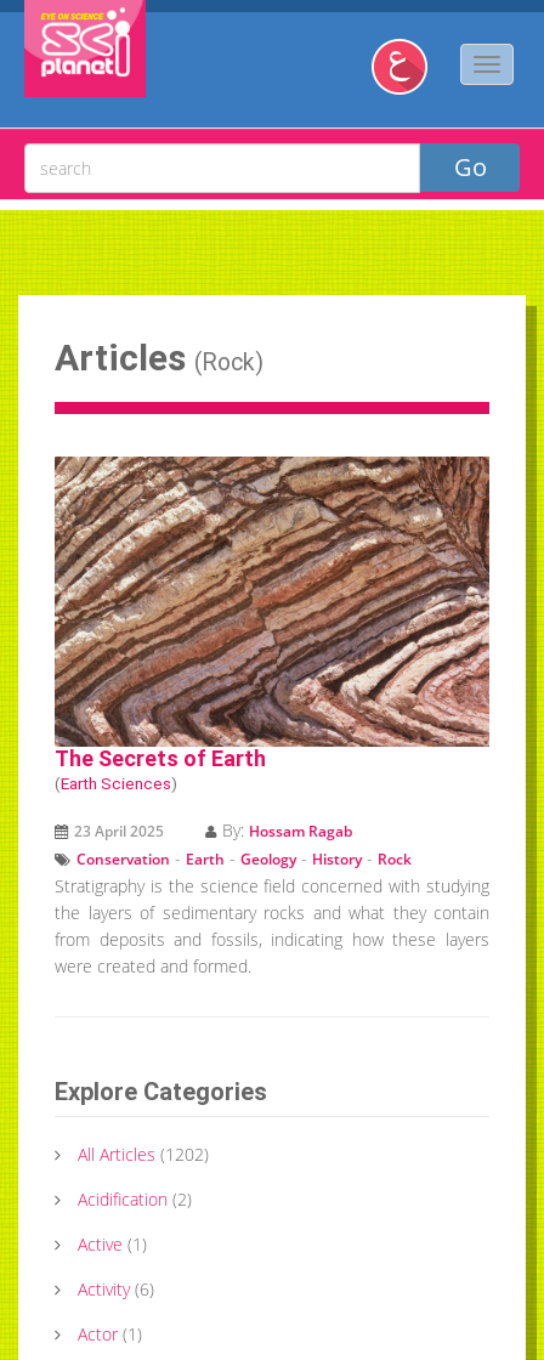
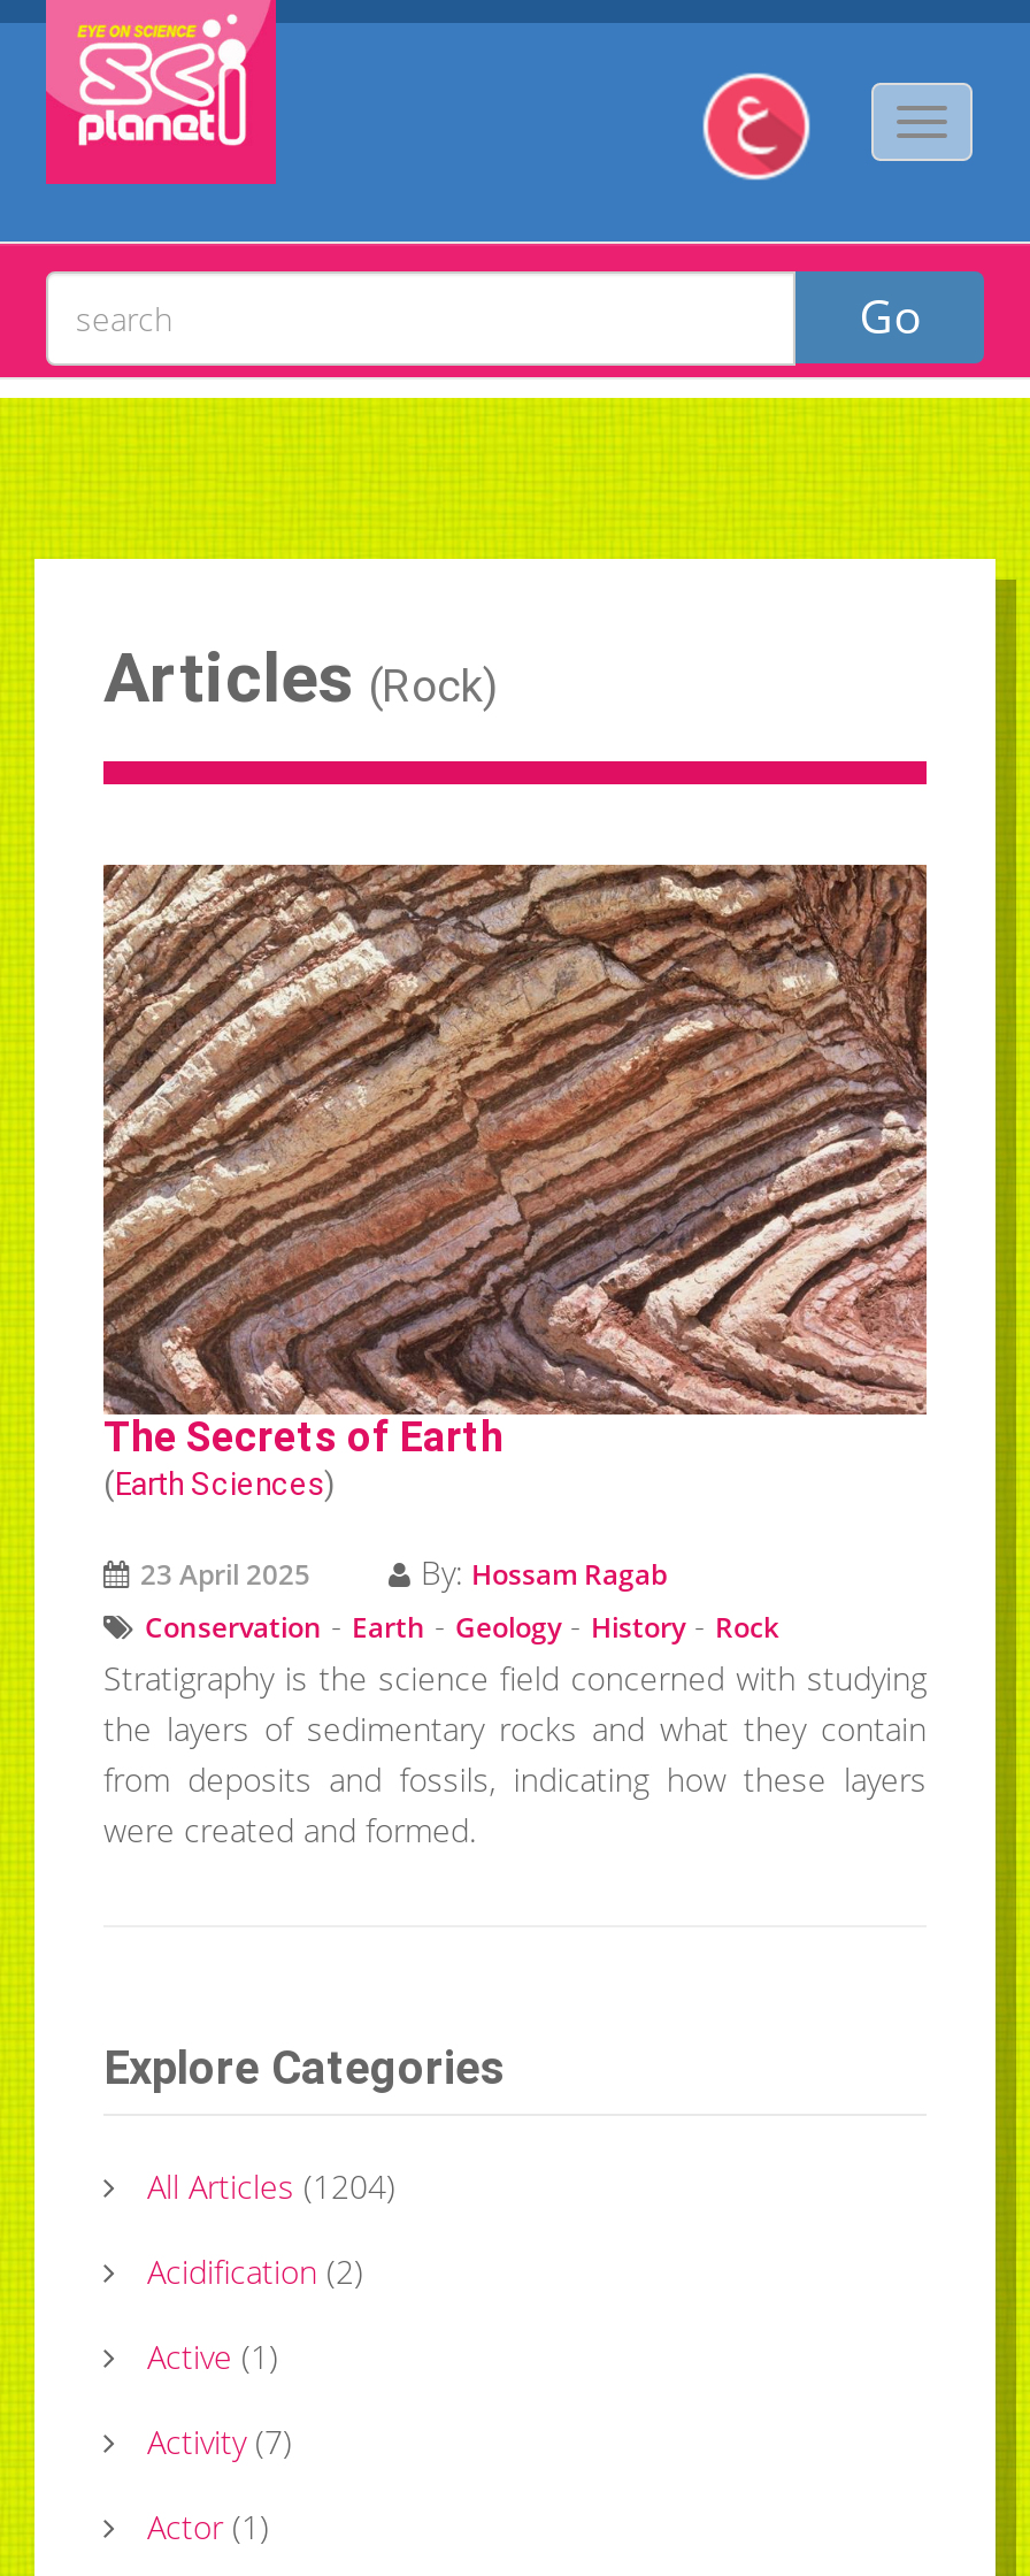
[78,1142,209,1165] All Articles (1202) -> [147,2164,395,2207] All Articles (1204)
[78,1277,154,1300] Activity (6) -> [147,2419,292,2463] Activity (7)

